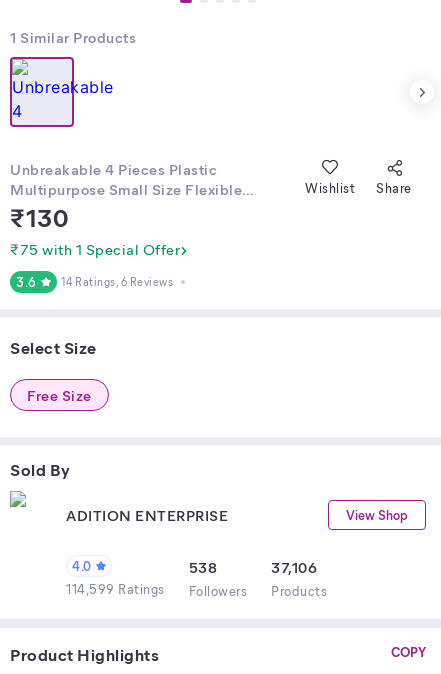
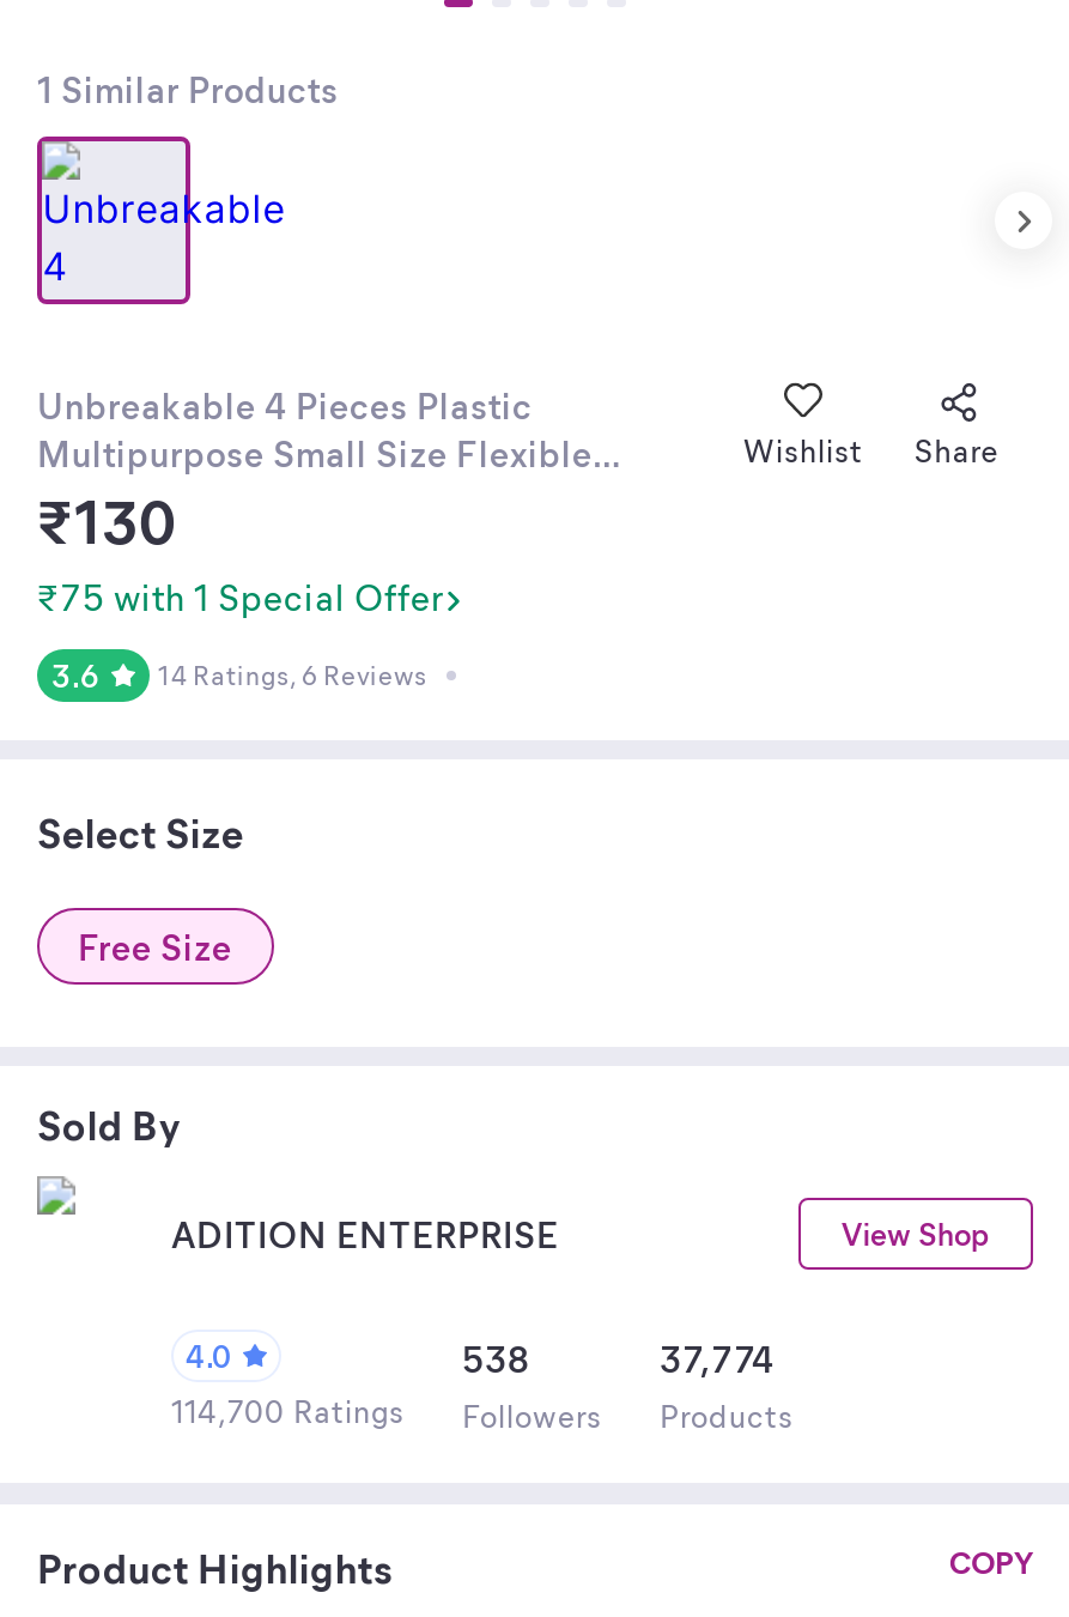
[271,557,317,577] 37,106 -> [660,1334,775,1382] 37,774
[66,580,327,599] 114,599 Ratings Followers Products -> [171,1389,794,1435] 114,700 Ratings Followers Products

